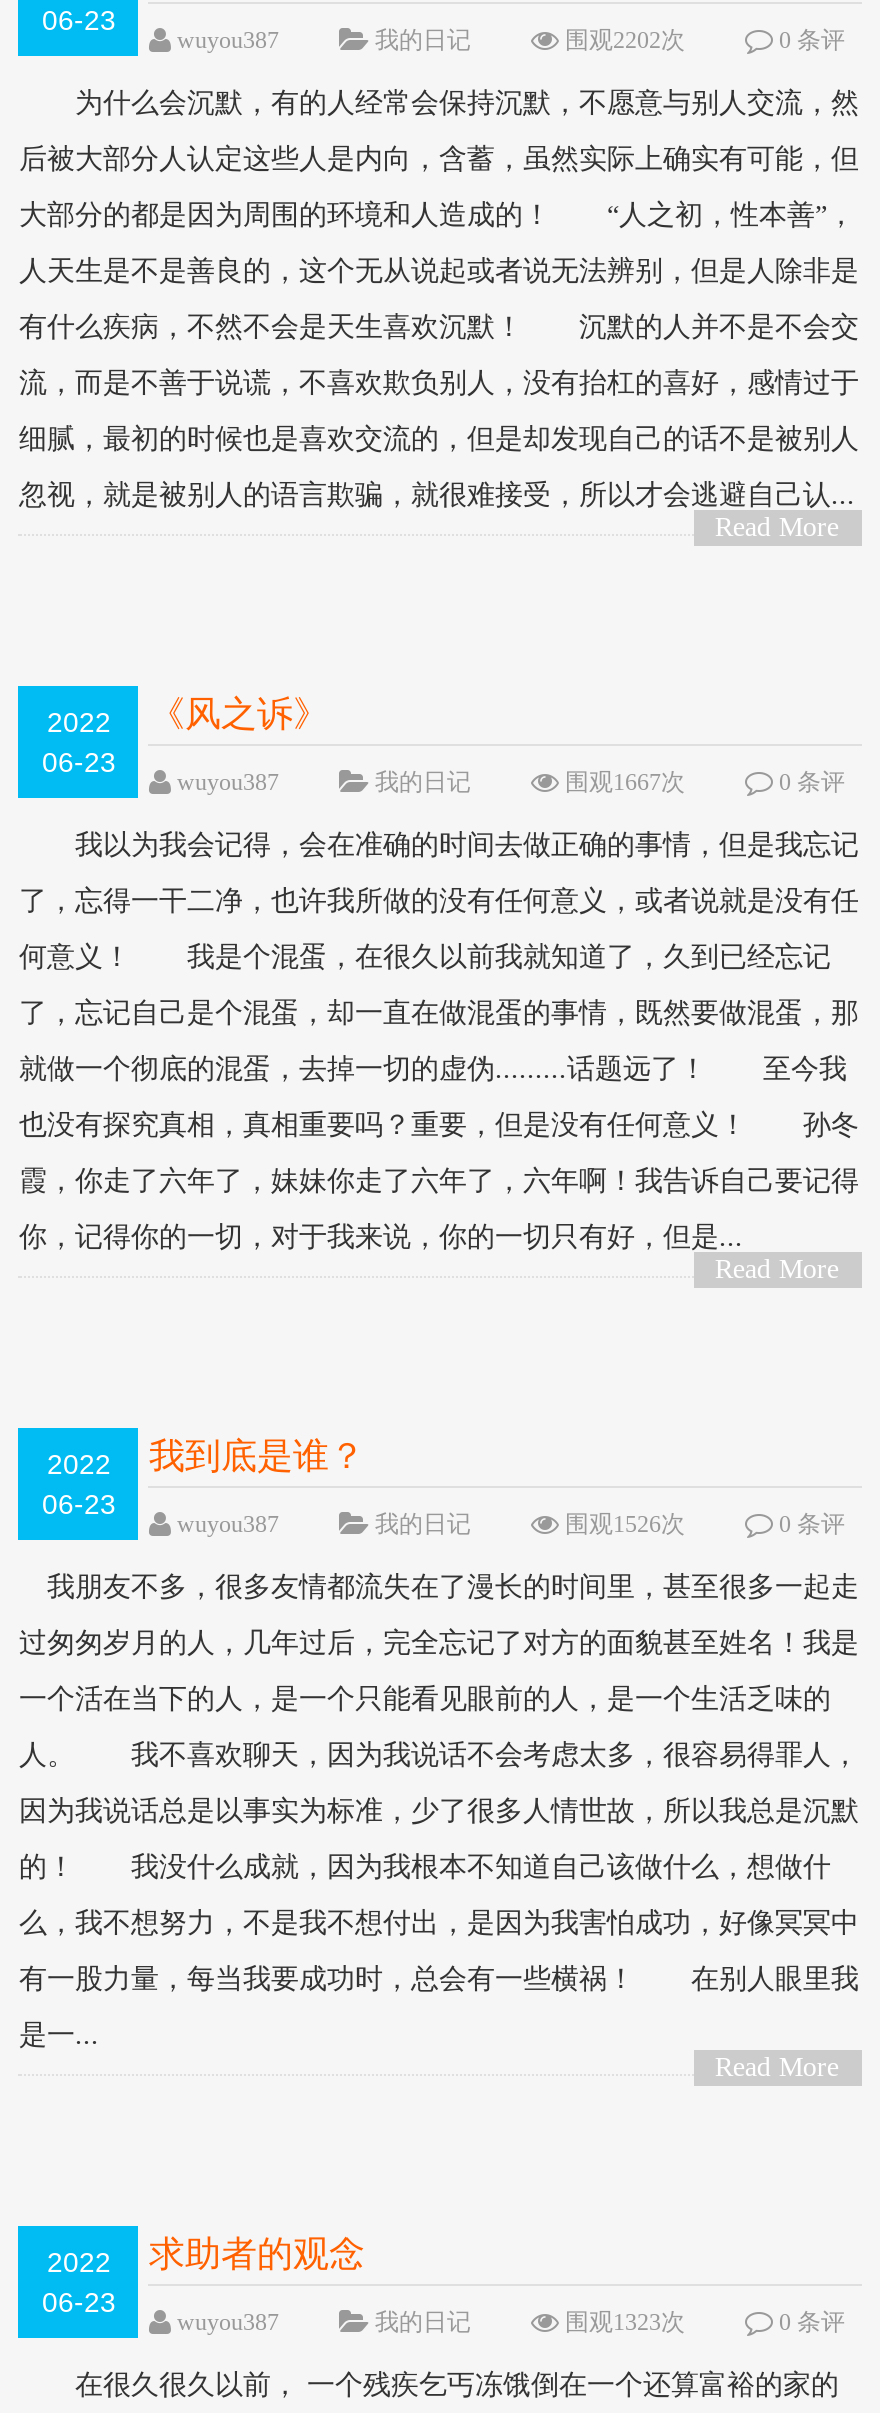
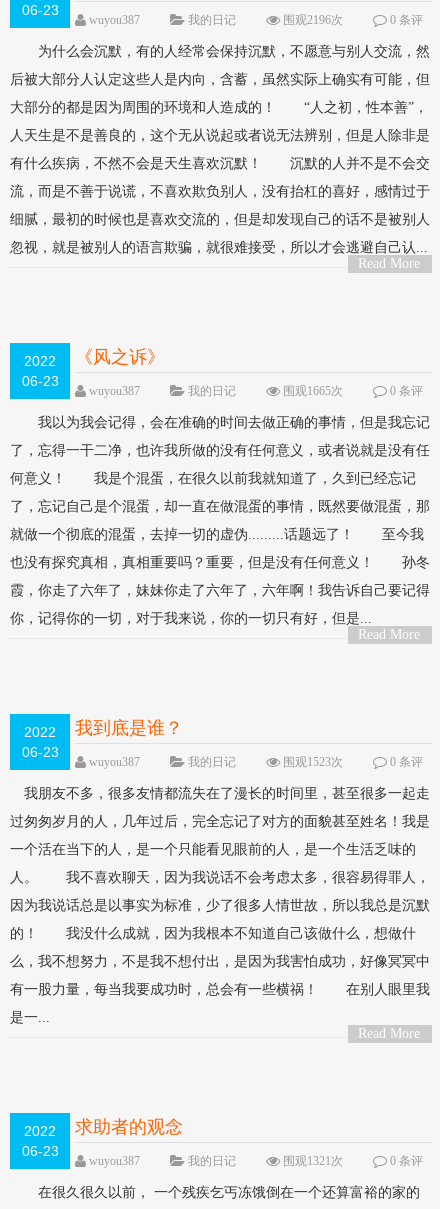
[559,26,685,54] 围观2202次 -> [280,13,343,27] 围观2196次
[559,768,685,796] 围观1667次 -> [280,384,343,398] 围观1665次
[559,1510,685,1538] 围观1526次 -> [280,755,343,769] 围观1523次
[559,2308,685,2336] 围观1323次 -> [280,1154,343,1168] 围观1321次

